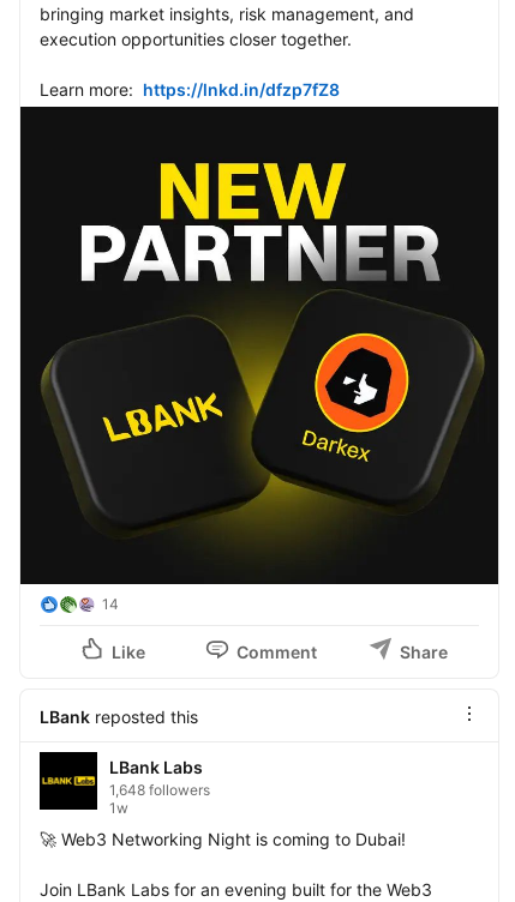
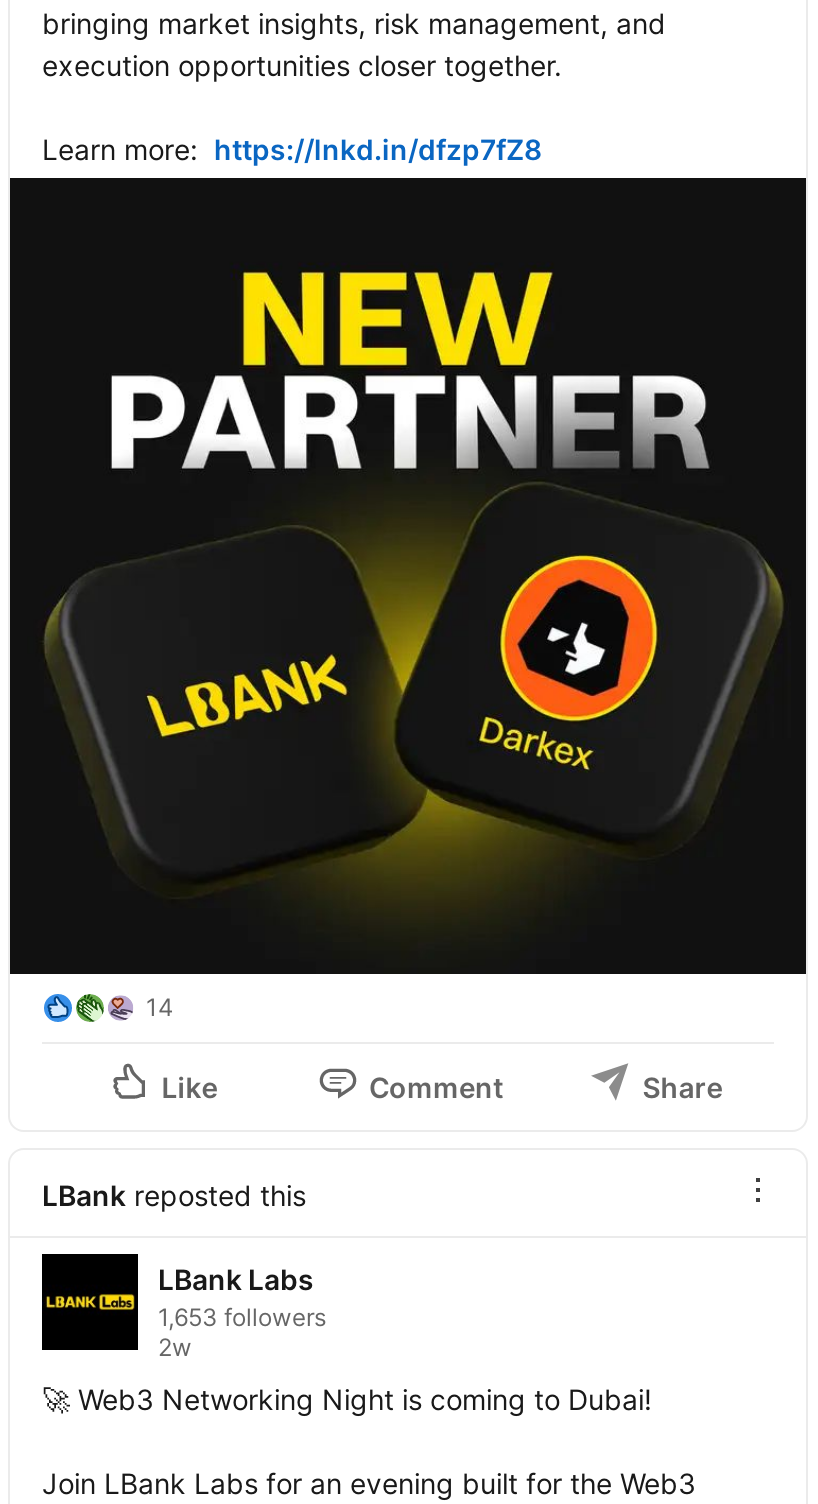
[109,781,210,817] 1,648 followers | 1w -> [158,1302,326,1362] 1,653 followers | 2w

